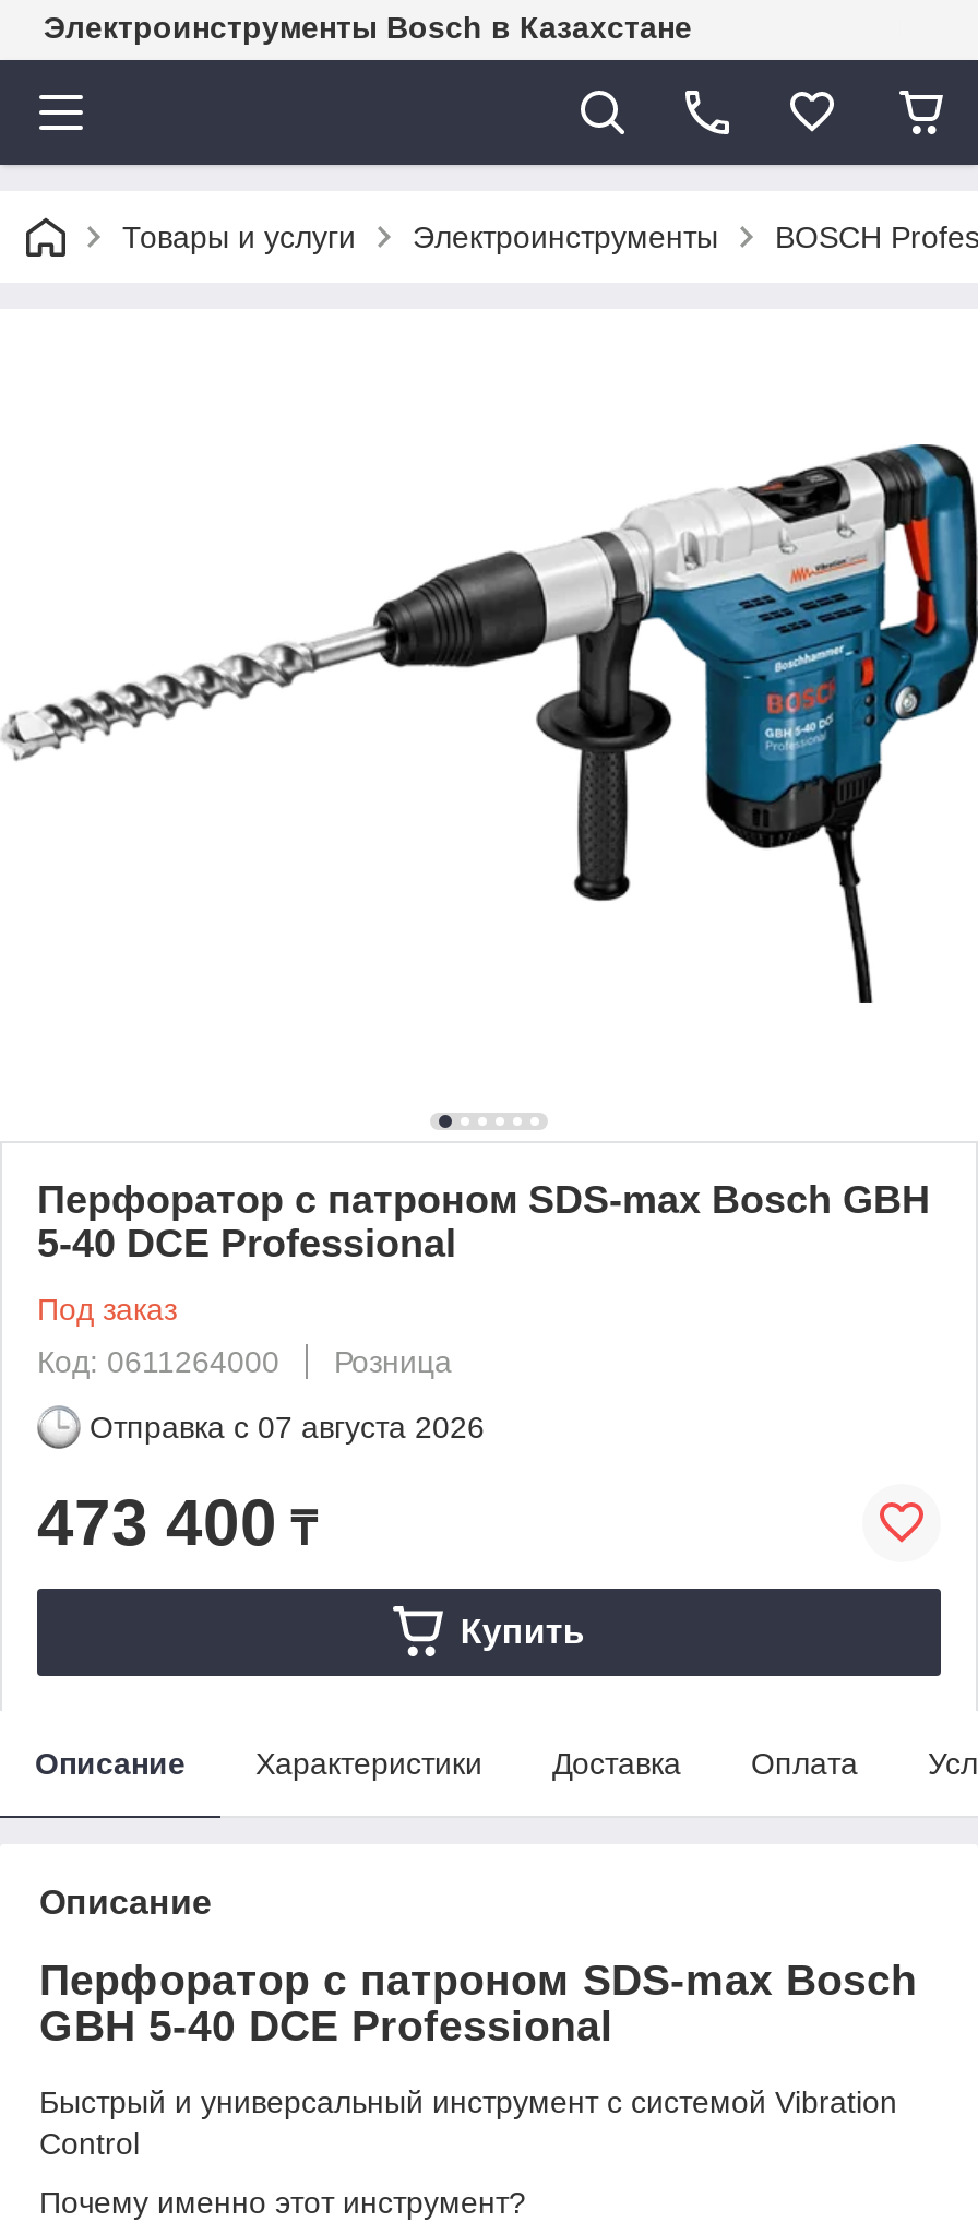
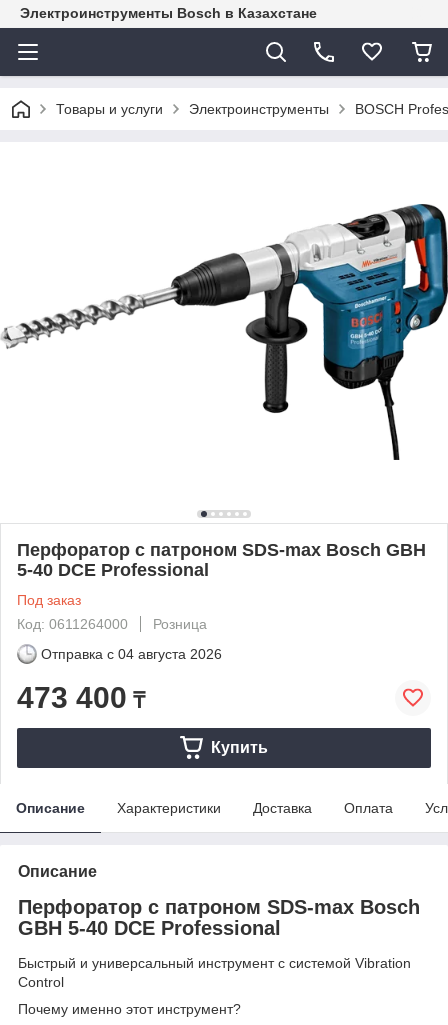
[90,1409,485,1444] Отправка с 07 августа 2026 -> [41,646,222,662] Отправка с 04 августа 2026

